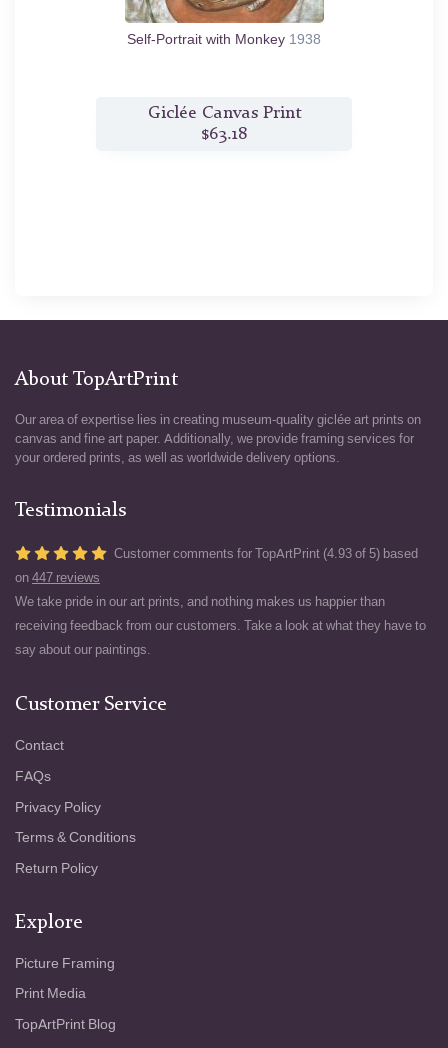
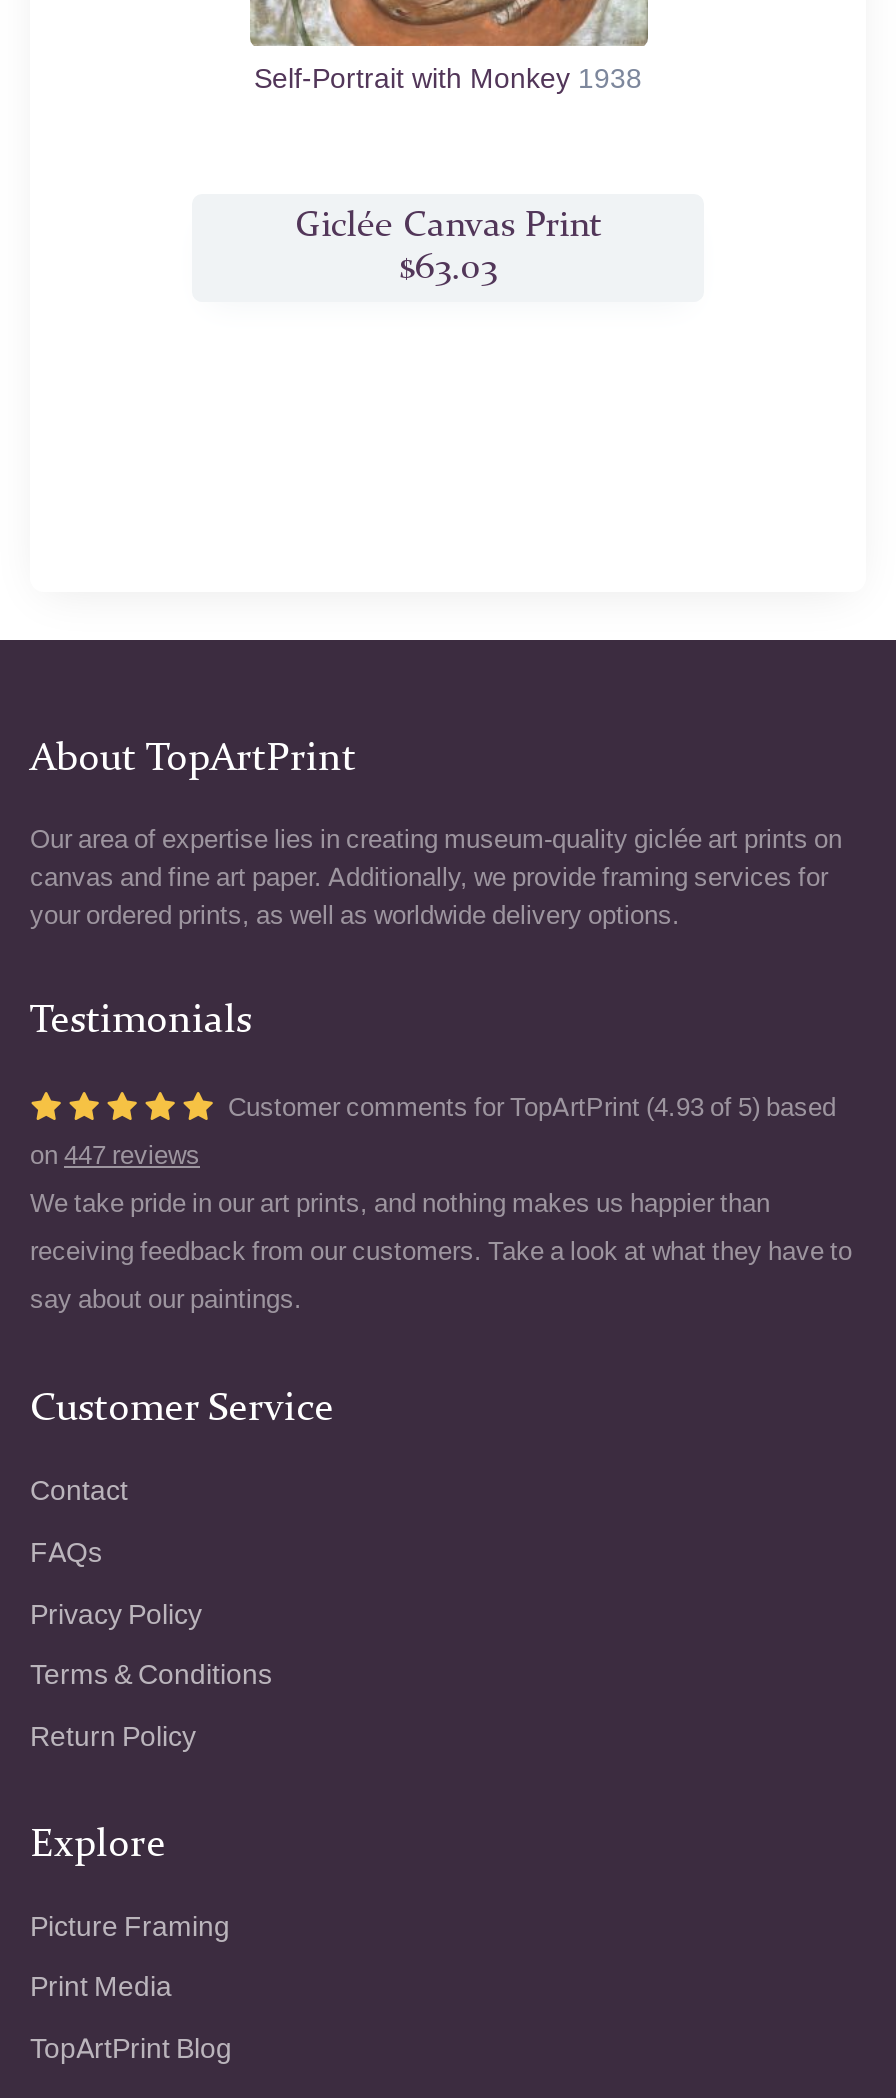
[200,125,247,143] $63.18 -> [399,251,497,287] $63.03

